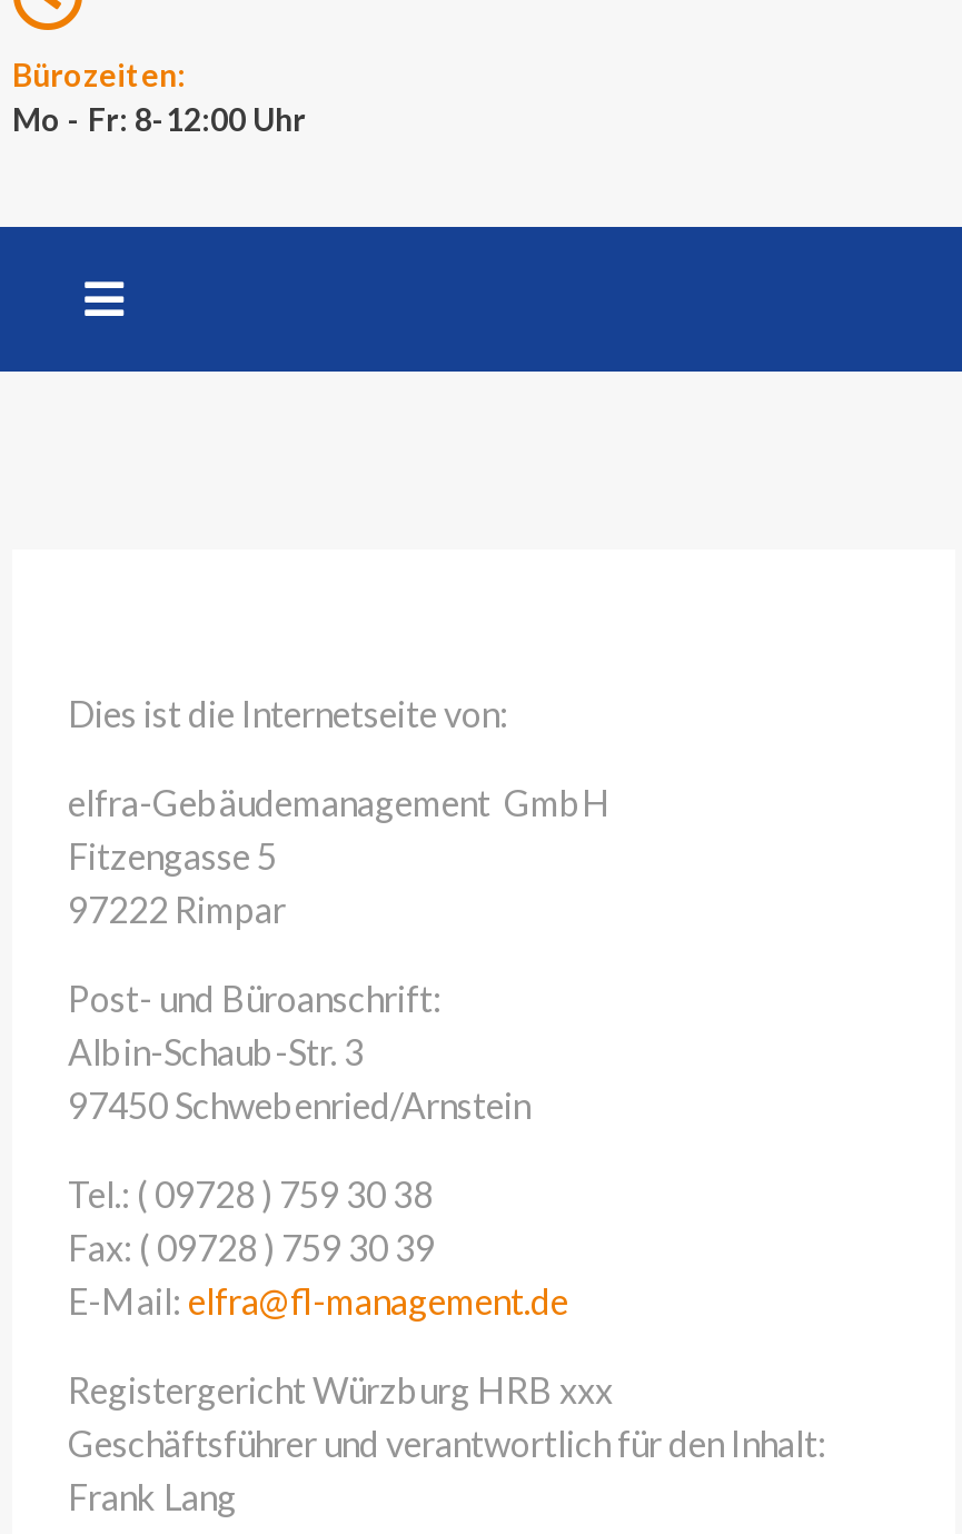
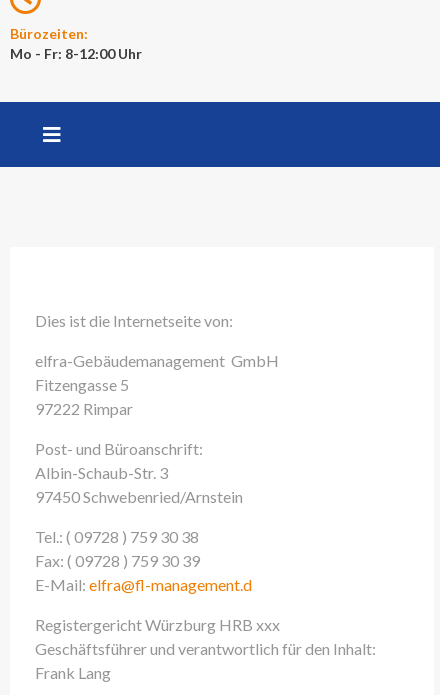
[68,1279,568,1322] E-Mail: elfra@fl-management.de -> [35,575,252,594] E-Mail: elfra@fl-management.d

